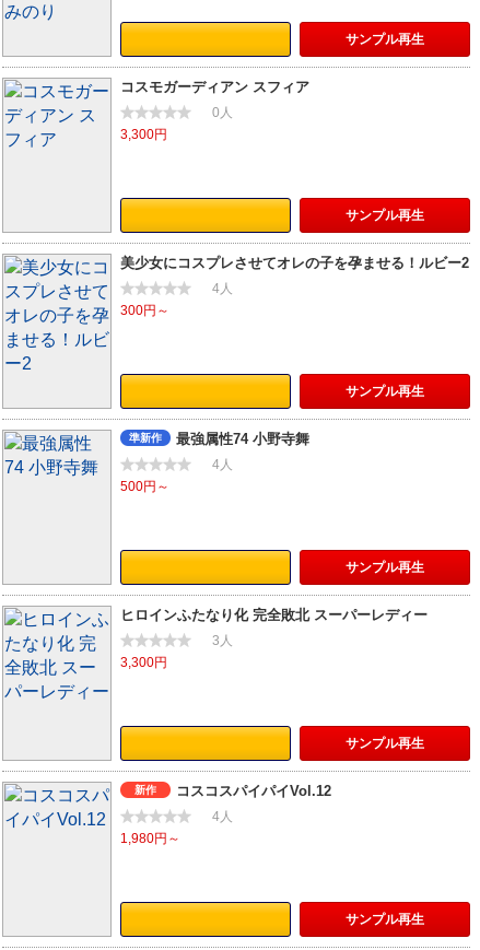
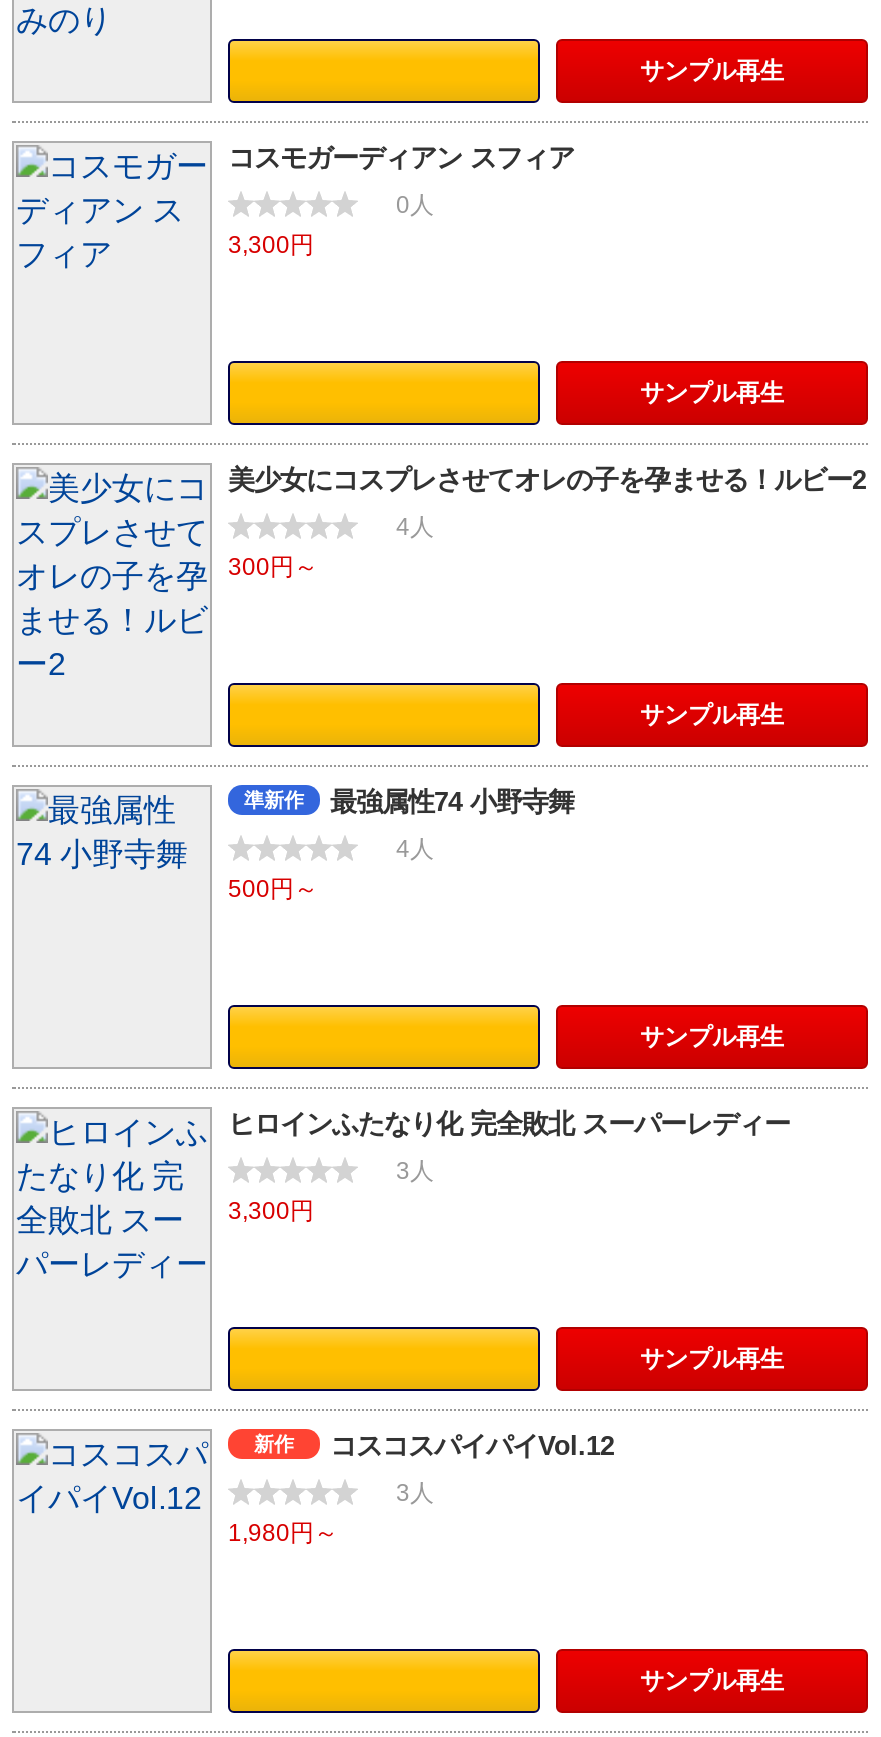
[212,809,233,824] 4人 -> [396,1479,434,1507] 3人

